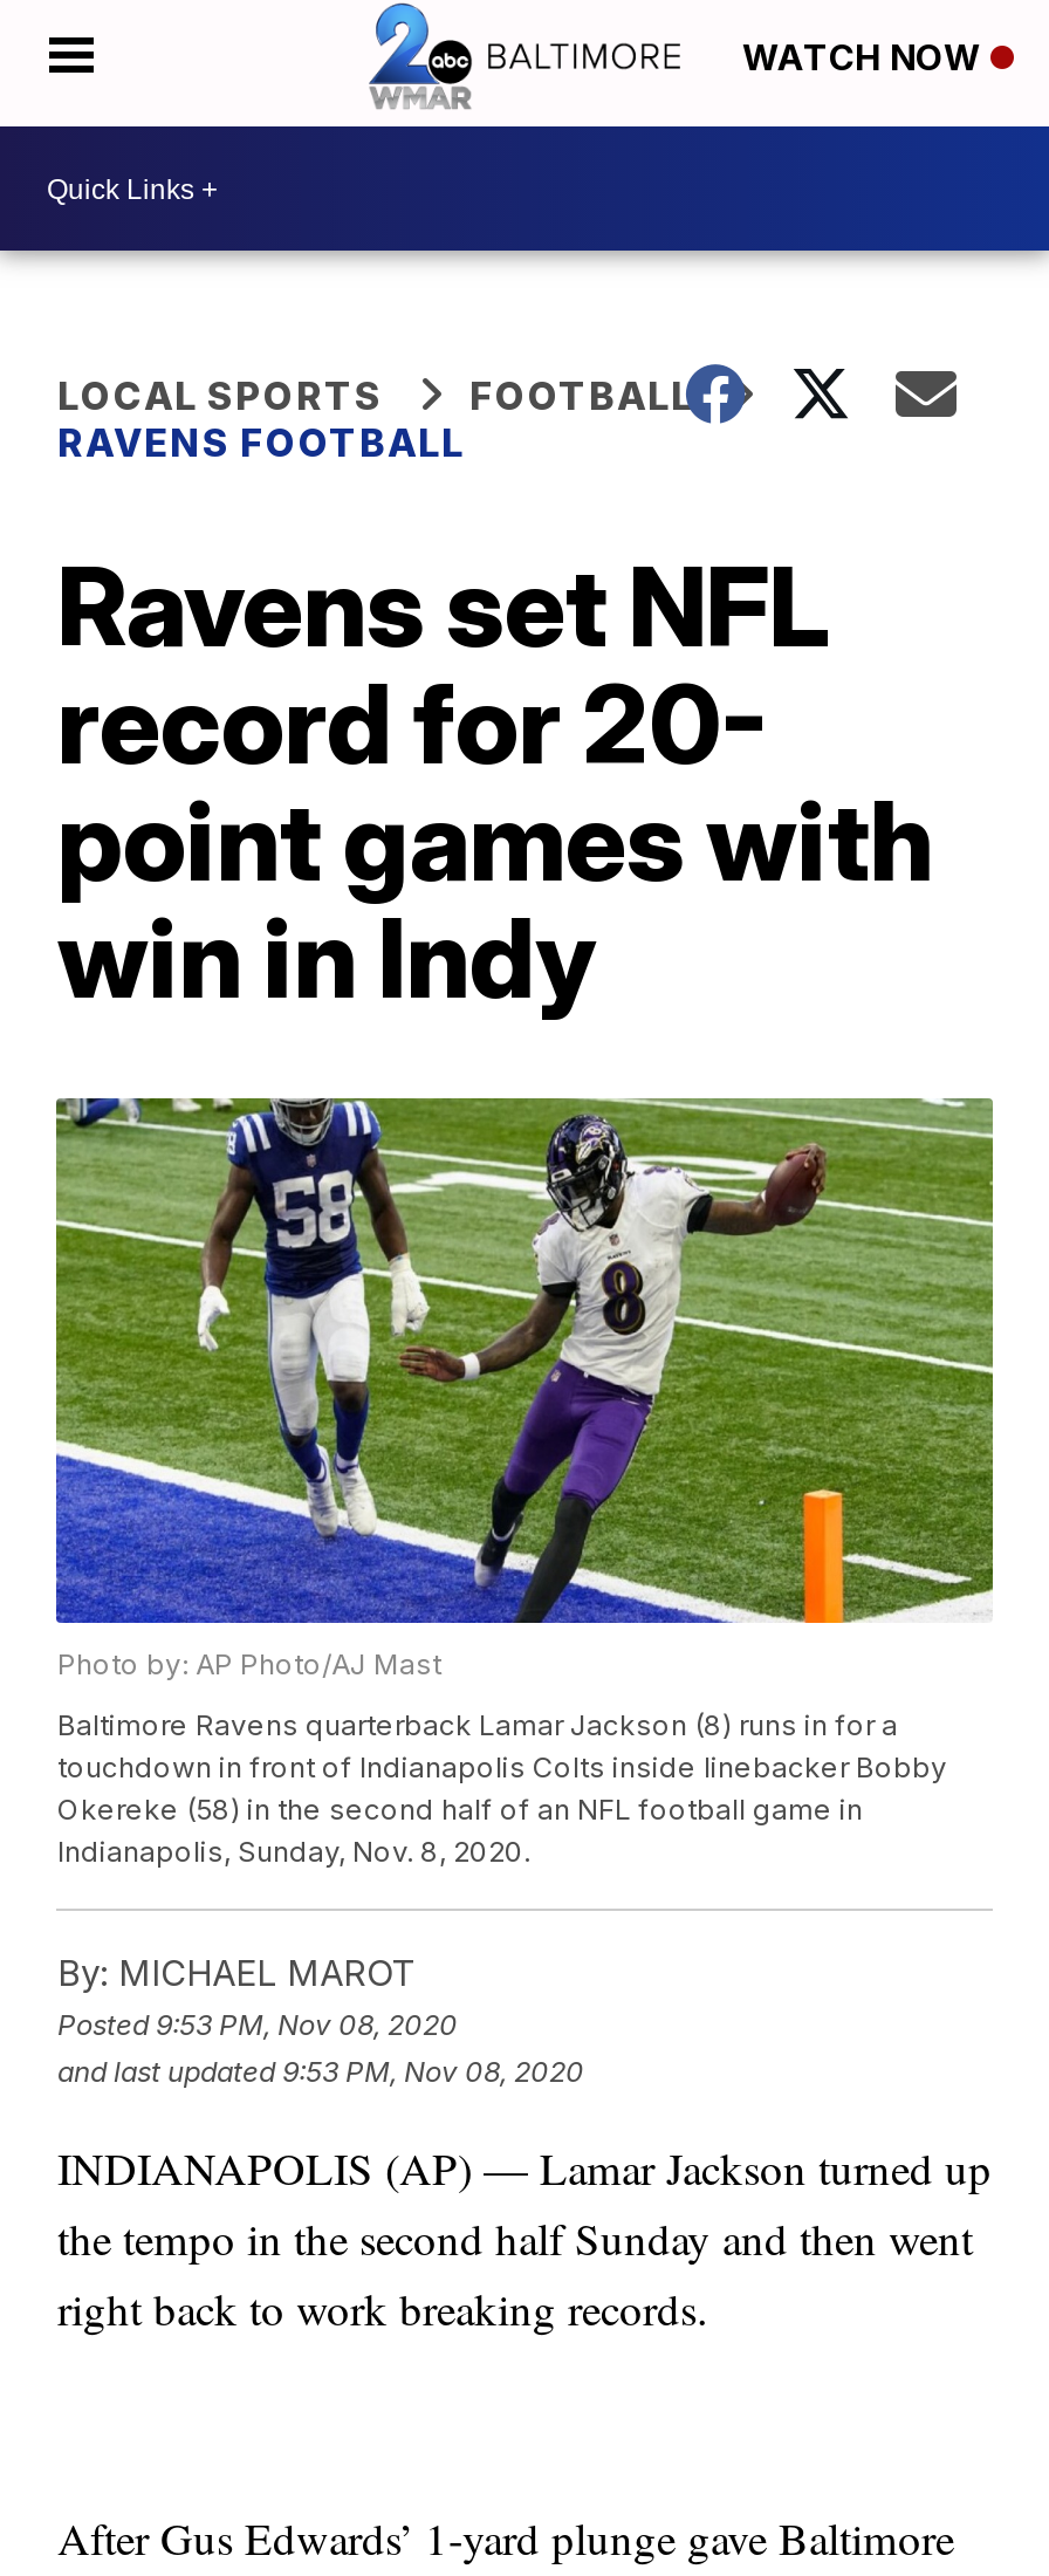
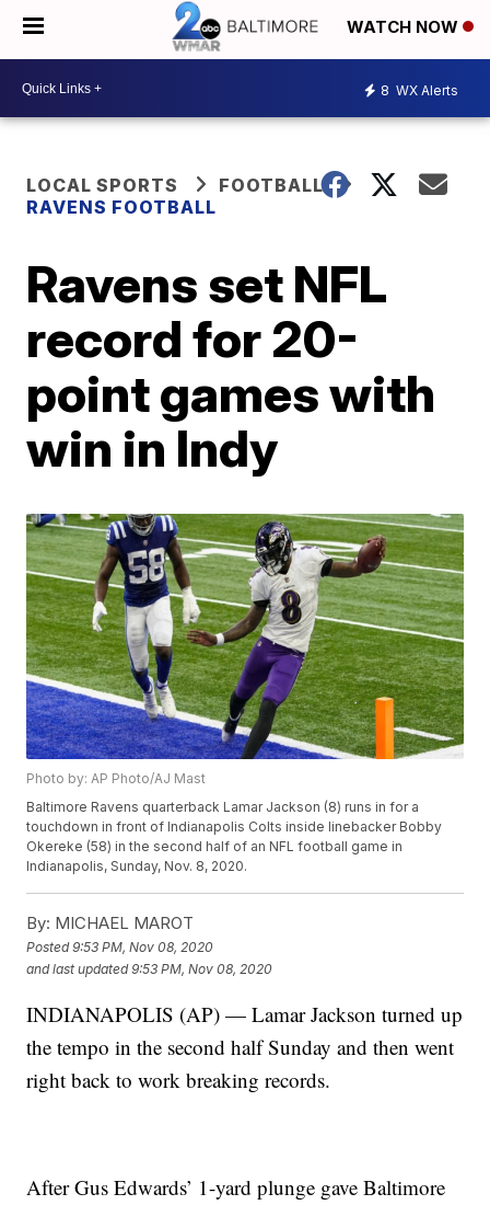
none -> [381,82,458,98] 8 WX Alerts

